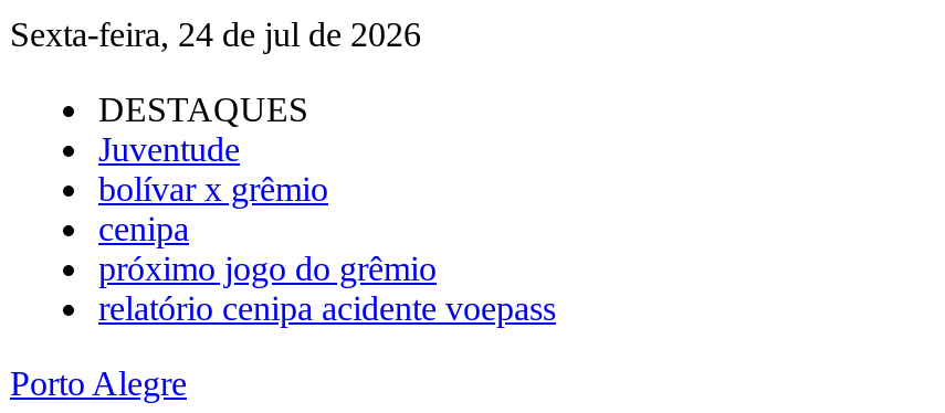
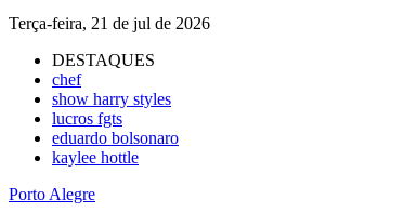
[10,15,421,53] Sexta-feira, 24 de jul de 2026 -> [9,14,210,32] Terça-feira, 21 de jul de 2026
[98,130,556,327] Juventude | bolívar x grêmio | cenipa | próximo jogo do grêmio | relatório cenipa acidente voepass -> [52,70,179,167] chef | show harry styles | lucros fgts | eduardo bolsonaro | kaylee hottle

